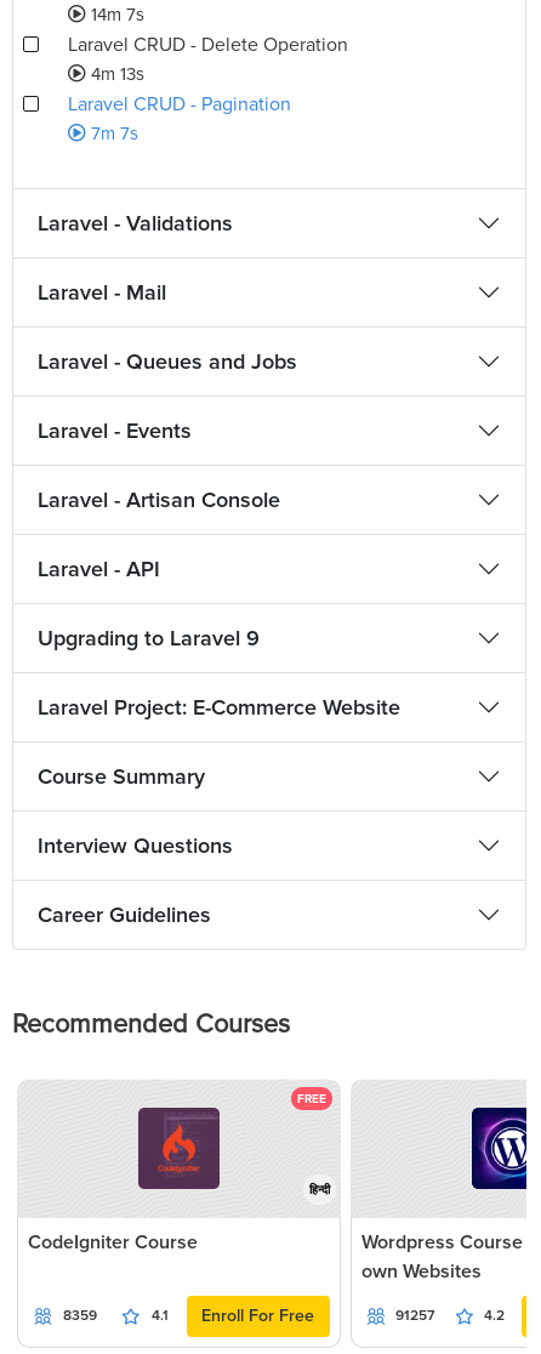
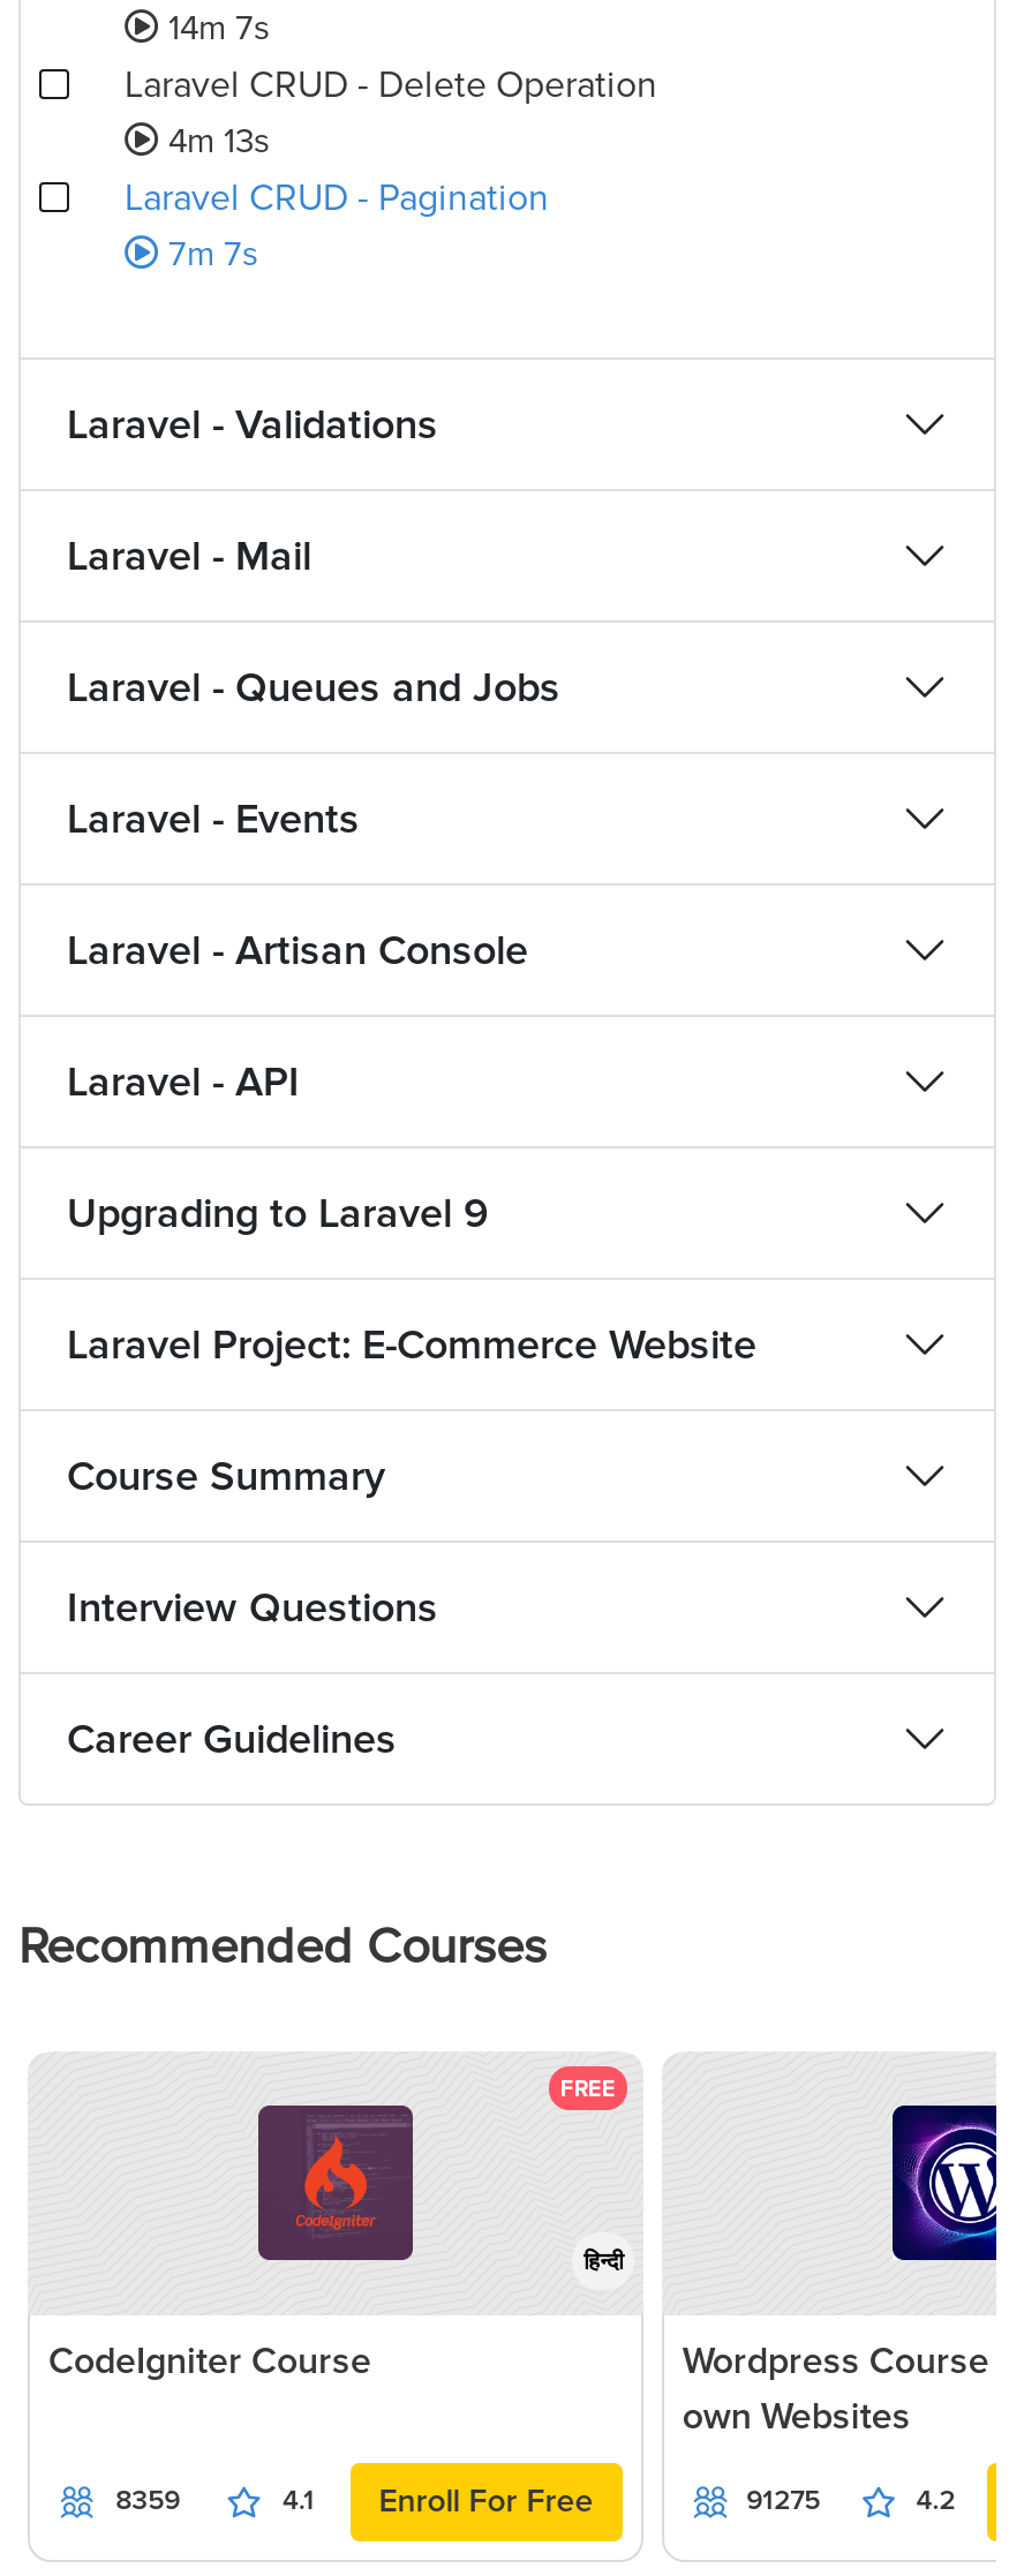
[395,1306,434,1325] 91257 -> [747,2483,820,2518] 91275

